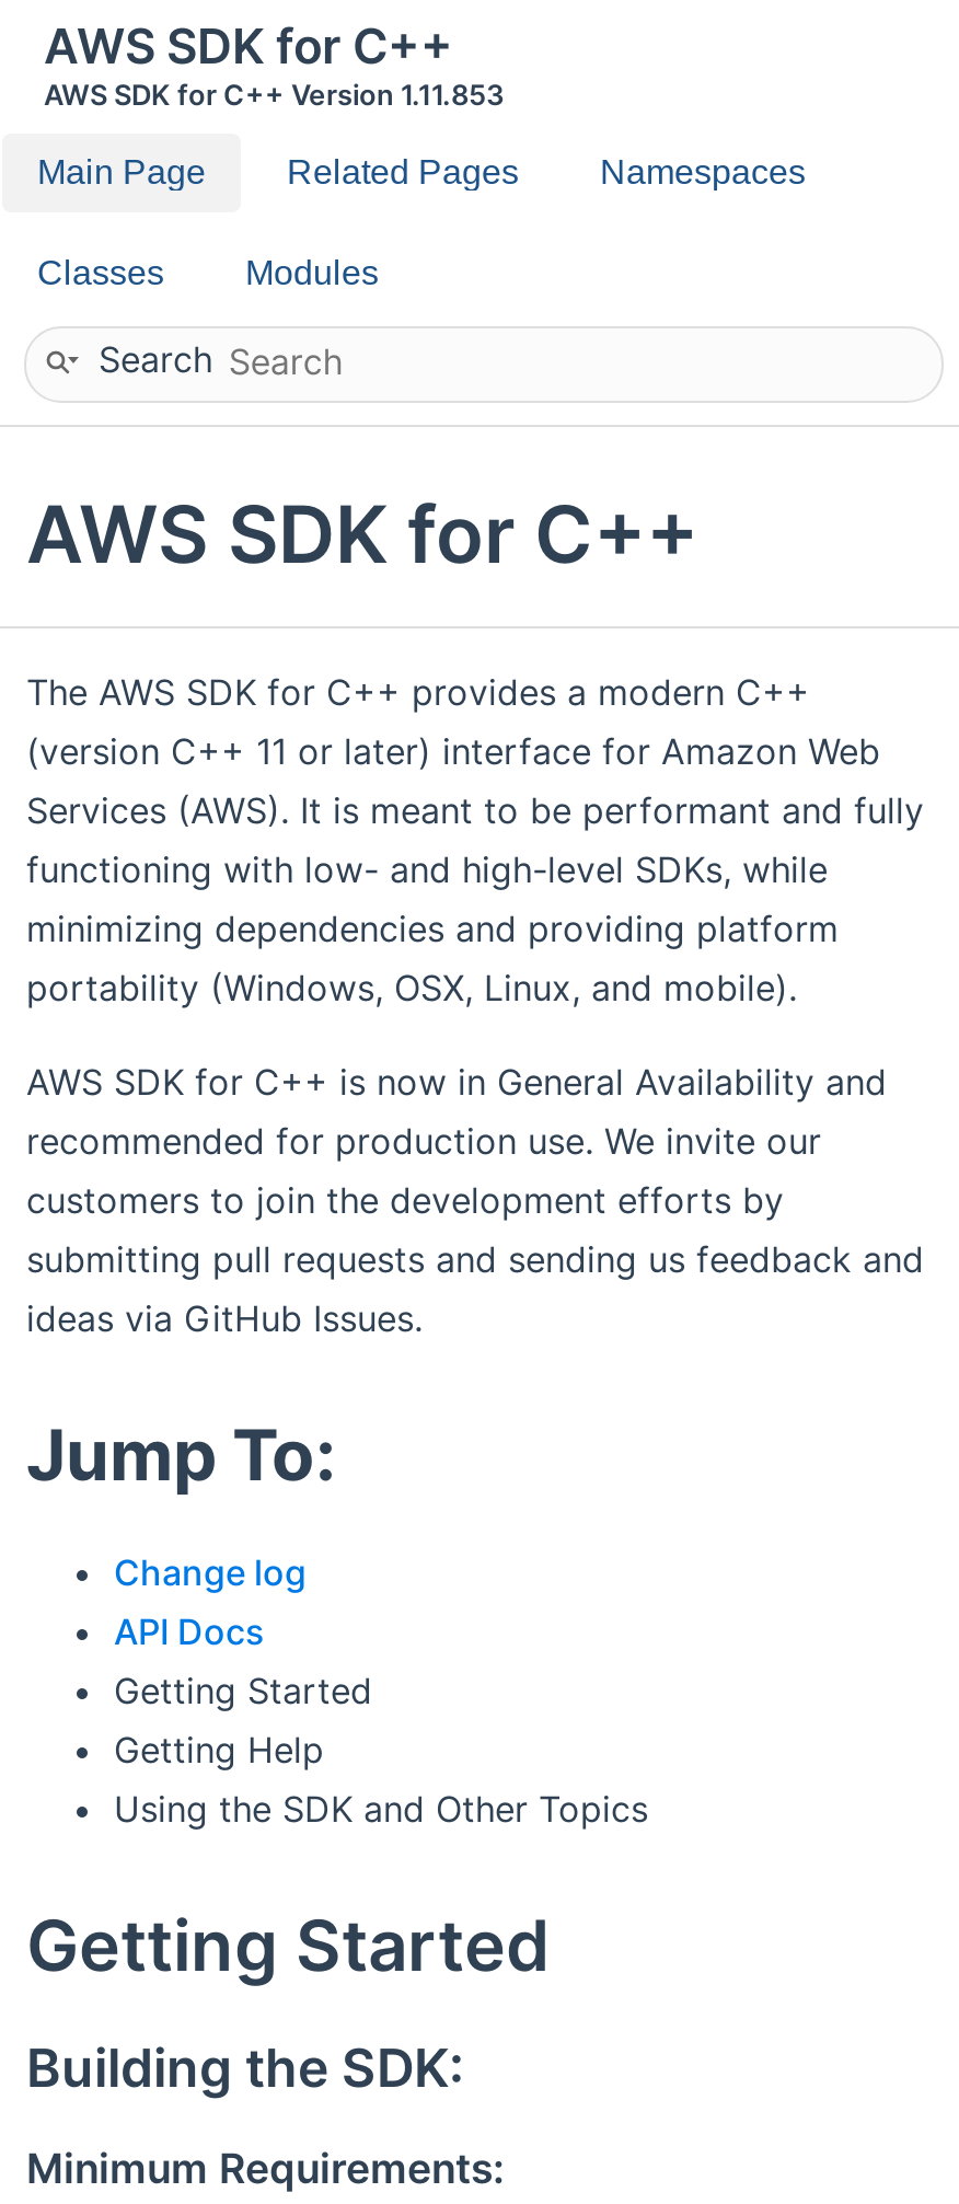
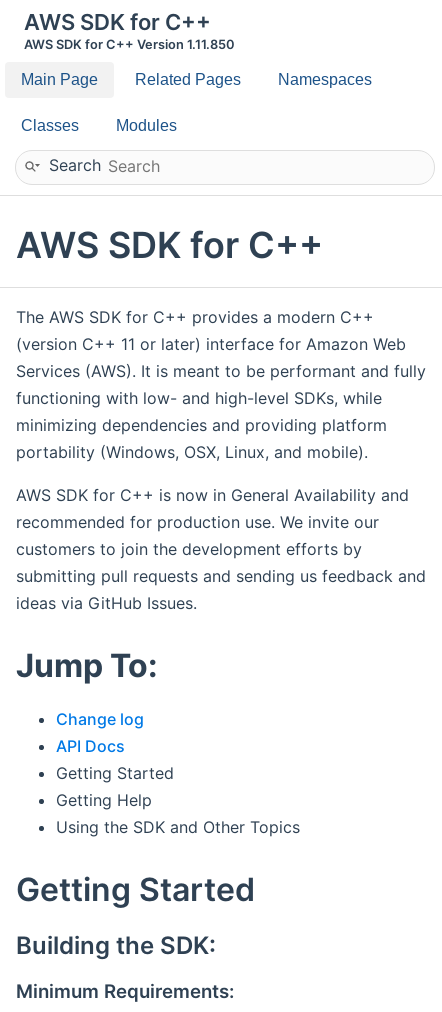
[44,79,504,112] AWS SDK for C++ Version 1.11.853 -> [24,37,235,52] AWS SDK for C++ Version 1.11.850

